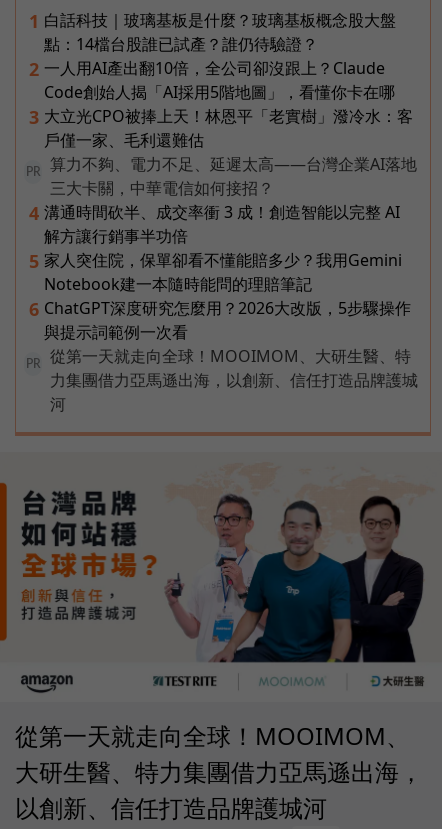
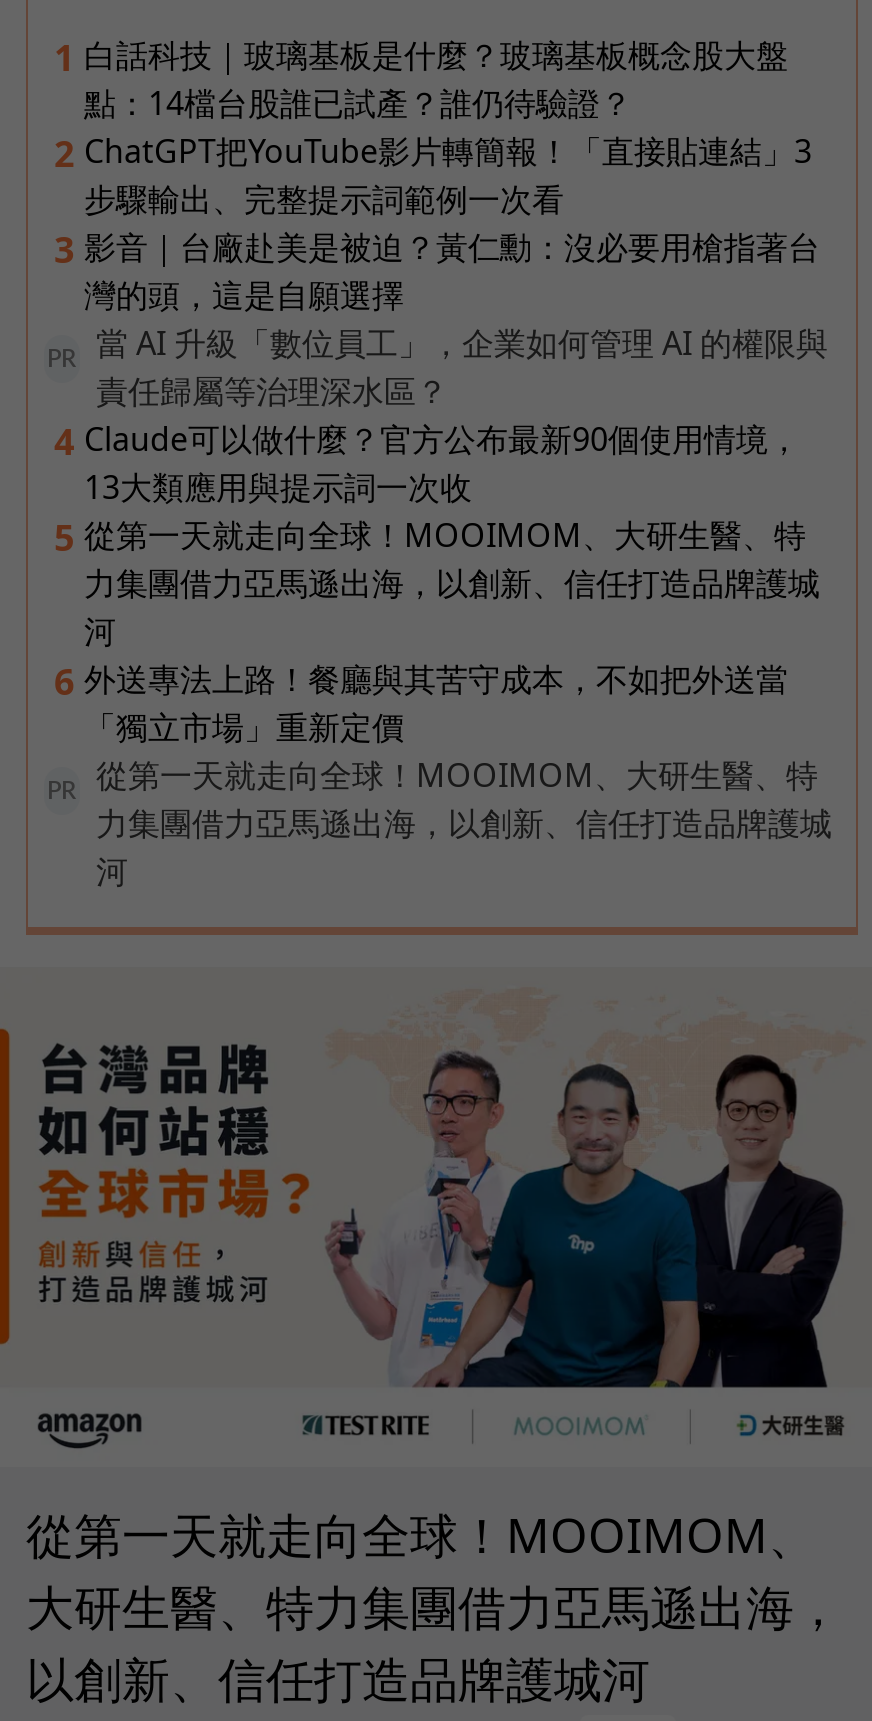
[29,57,413,151] 2 一人用AI產出翻10倍，全公司卻沒跟上？Claude | Code創始人揭「AI採用5階地圖」，看懂你卡在哪 | 3 大立光CPO被捧上天！林恩平「老實樹」潑冷水：客 | 戶僅一家、毛利還難估 -> [54,128,820,316] 2 ChatGPT把YouTube影片轉簡報！「直接貼連結」3 | 步驟輸出、完整提示詞範例一次看 | 3 影音｜台廠赴美是被迫？黃仁勳：沒必要用槍指著台 | 灣的頭，這是自願選擇
[29,153,417,343] 算力不夠、電力不足、延遲太高——台灣企業AI落地 | 三大卡關，中華電信如何接招？ | 4 溝通時間砍半、成交率衝 3 成！創造智能以完整 AI | 解方讓行銷事半功倍 | 5 家人突住院，保單卻看不懂能賠多少？我用Gemini | Notebook建一本隨時能問的理賠筆記 | 6 ChatGPT深度研究怎麼用？2026大改版，5步驟操作 | 與提示詞範例一次看 -> [54,320,828,748] 當 AI 升級「數位員工」，企業如何管理 AI 的權限與 | 責任歸屬等治理深水區？ | 4 Claude可以做什麼？官方公布最新90個使用情境， | 13大類應用與提示詞一次收 | 5 從第一天就走向全球！MOOIMOM、大研生醫、特 | 力集團借力亞馬遜出海，以創新、信任打造品牌護城 | 河 | 6 外送專法上路！餐廳與其苦守成本，不如把外送當 | 「獨立市場」重新定價

